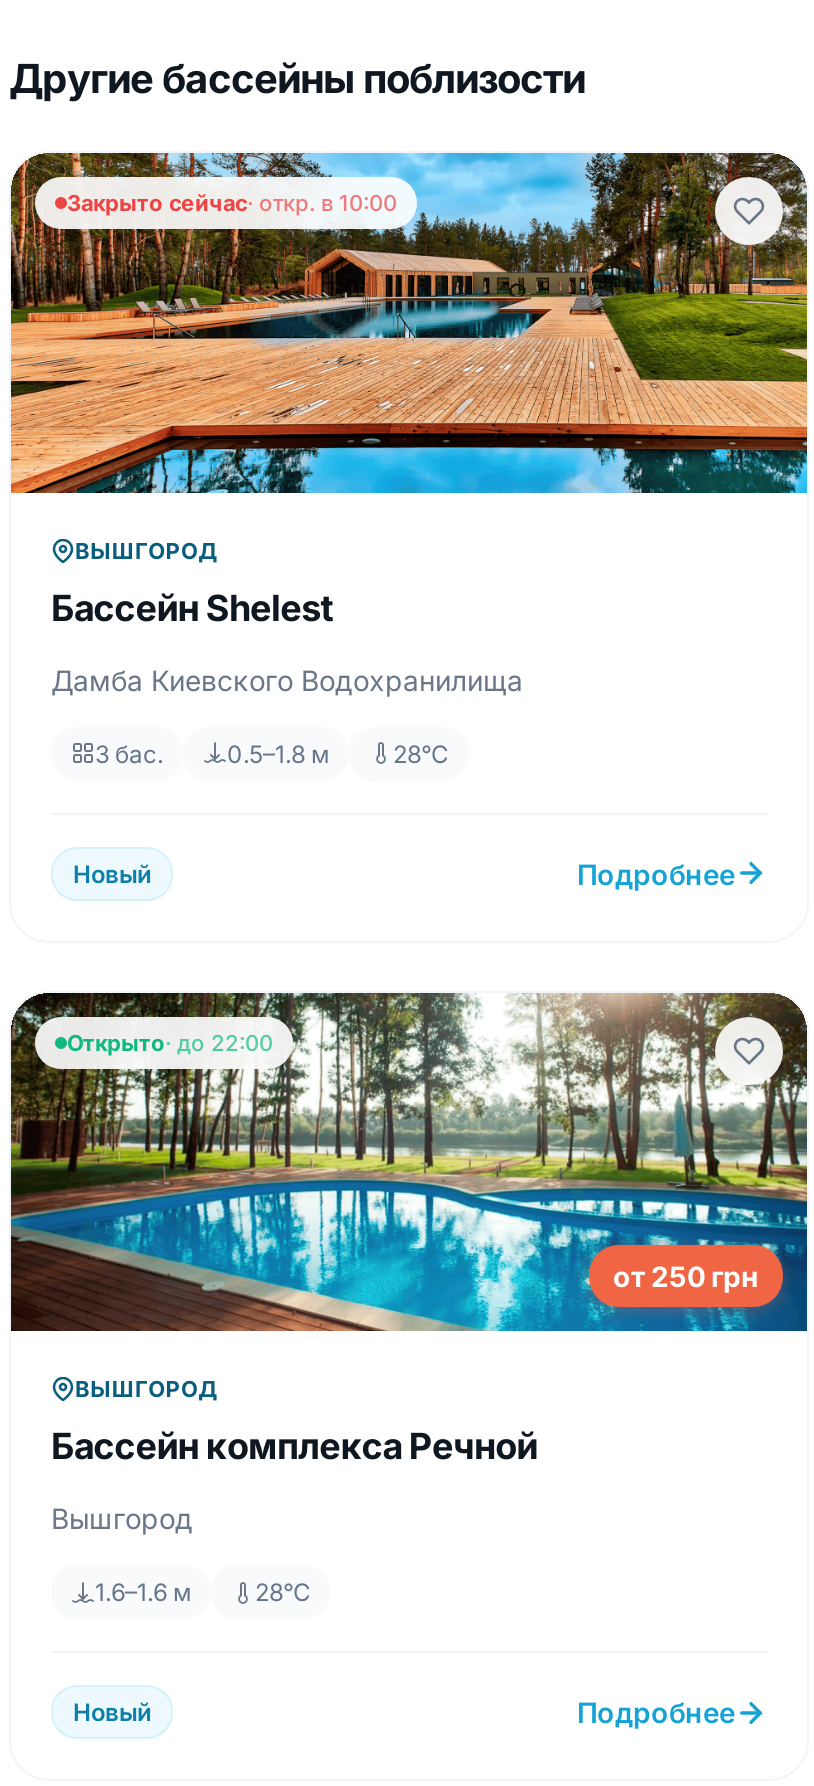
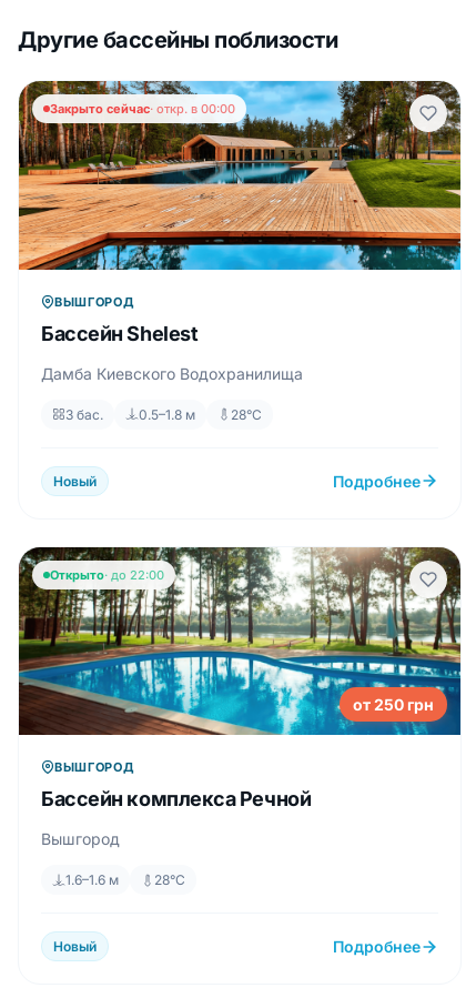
[67,189,397,217] Закрыто сейчас · откр. в 10:00 -> [50,101,235,117] Закрыто сейчас · откр. в 00:00

